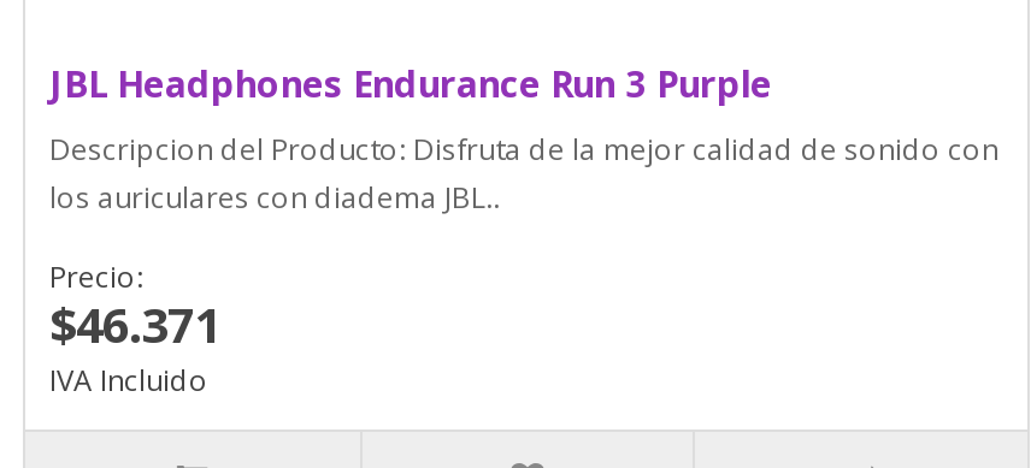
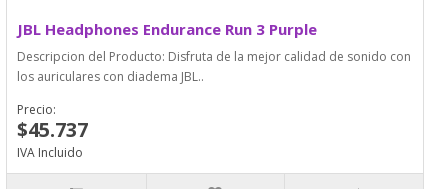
[49,292,220,357] $46.371 -> [17,116,88,143] $45.737

